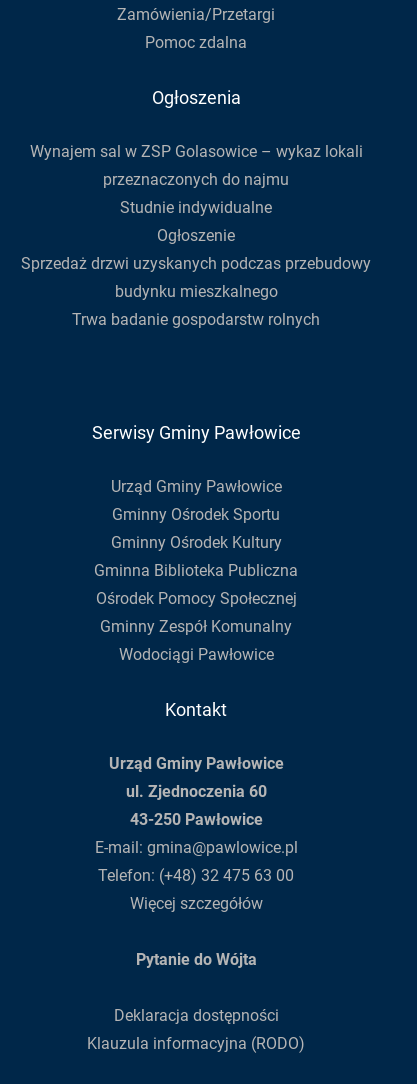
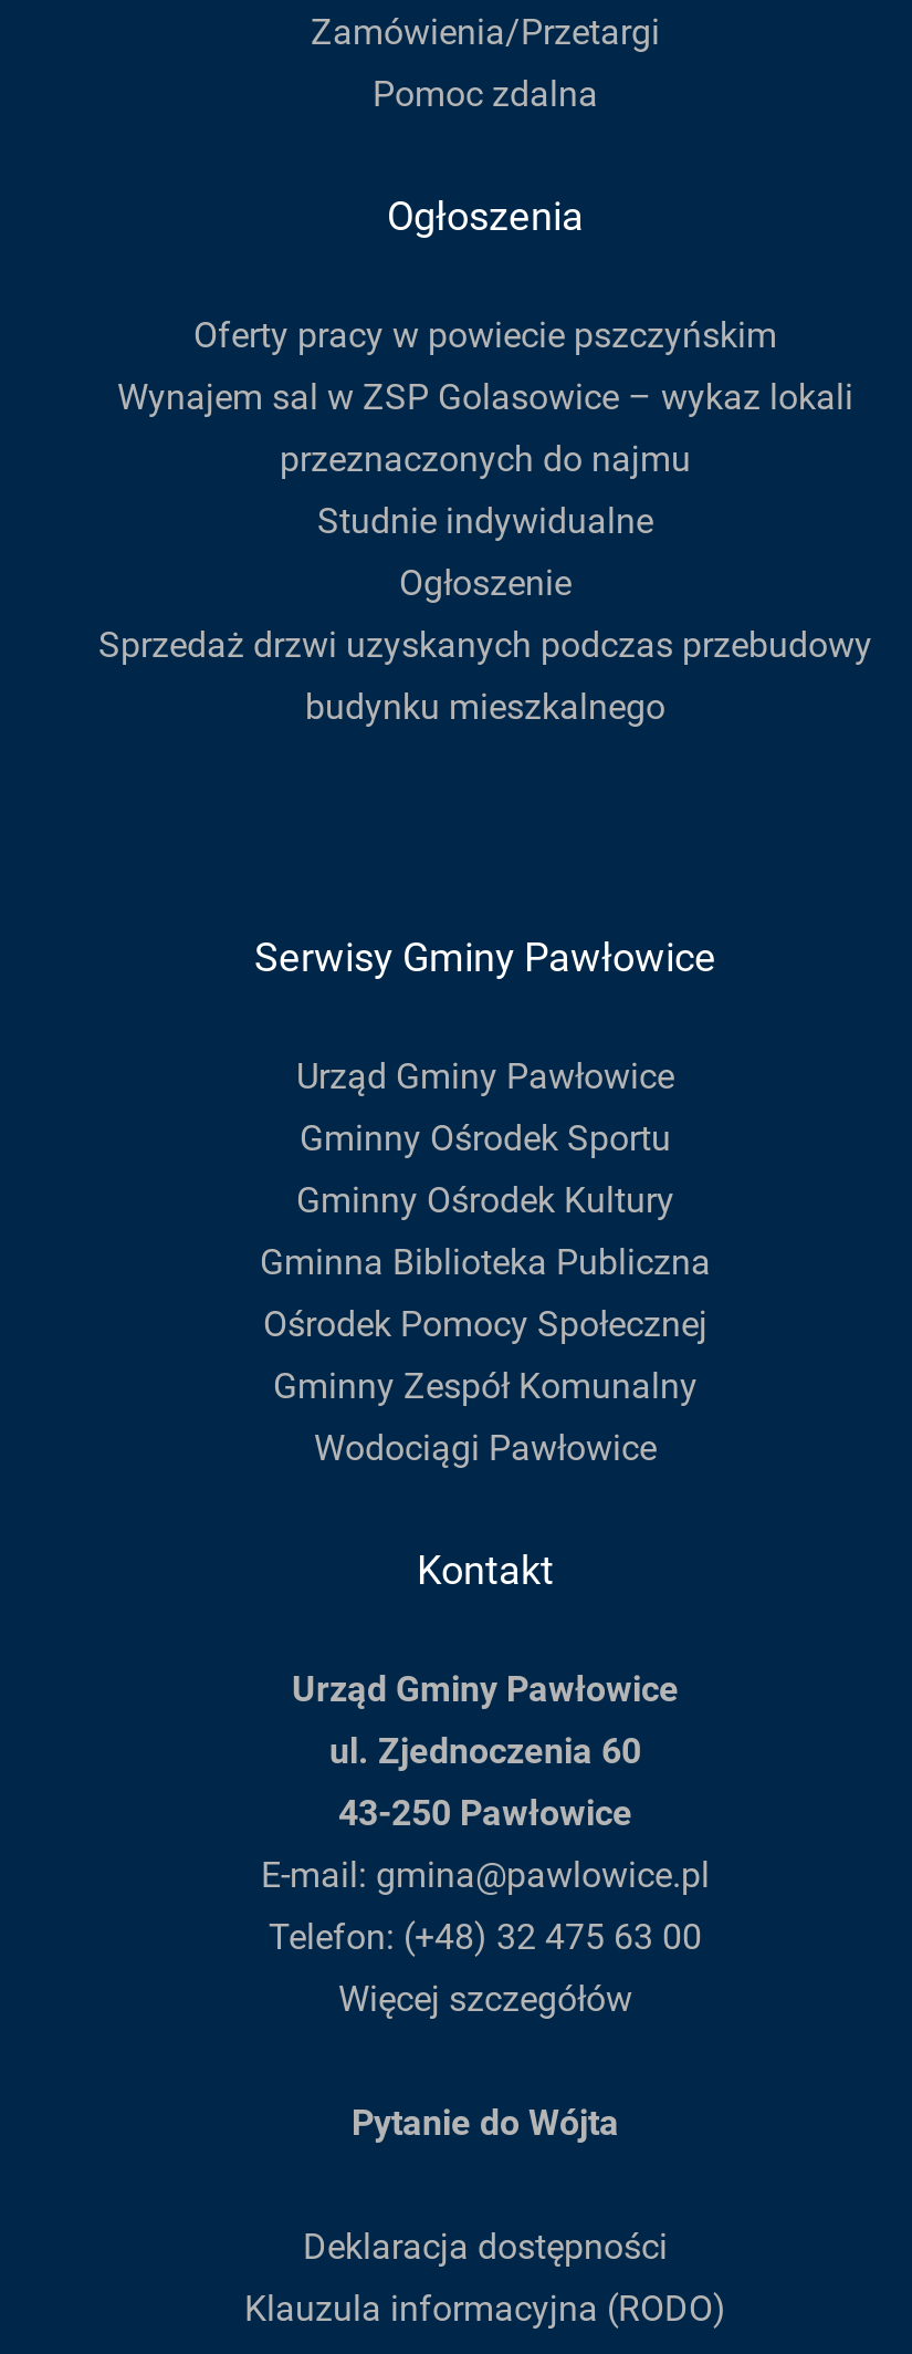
none -> [193,314,777,356] Oferty pracy w powiecie pszczyńskim
moved [21,142,371,301] -> [98,376,872,727]: Wynajem sal w ZSP Golasowice – wykaz lokali | przeznaczonych do najmu | Studnie indywidualne | Ogłoszenie | Sprzedaż drzwi uzyskanych podczas przebudowy | budynku mieszkalnego
[72,310,320,329] Trwa badanie gospodarstw rolnych -> none

